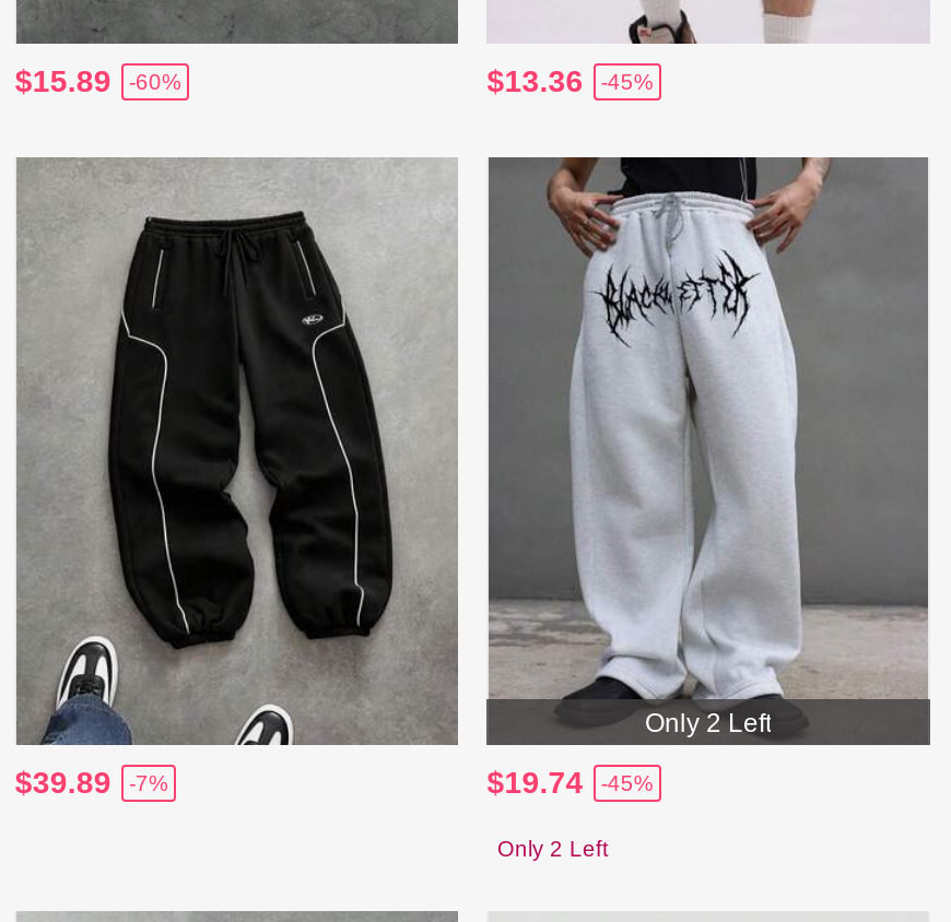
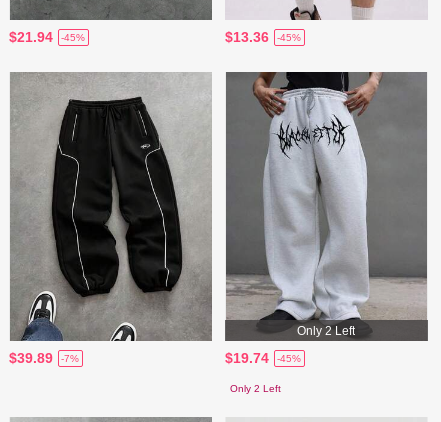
[15,63,111,98] $15.89 -> [9,29,53,45] $21.94
[129,70,181,94] -60% -> [61,32,85,43] -45%

